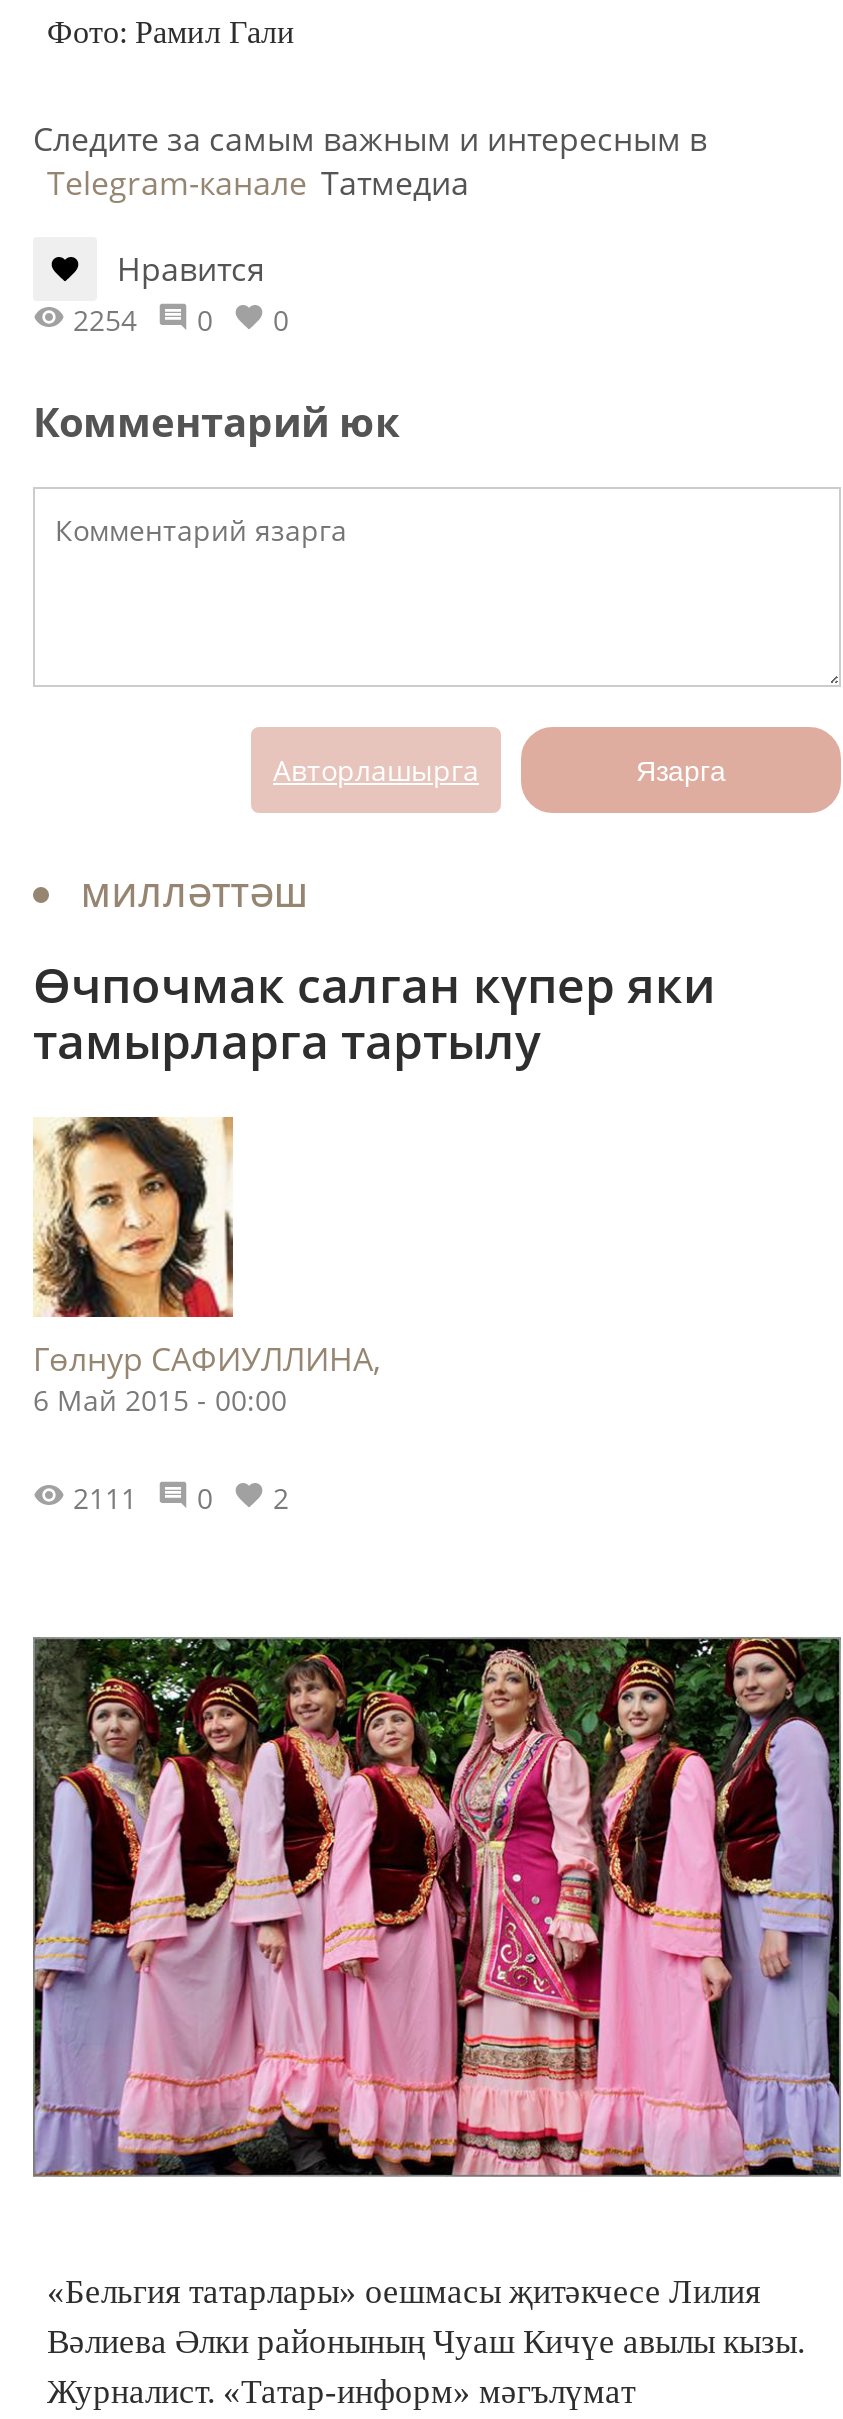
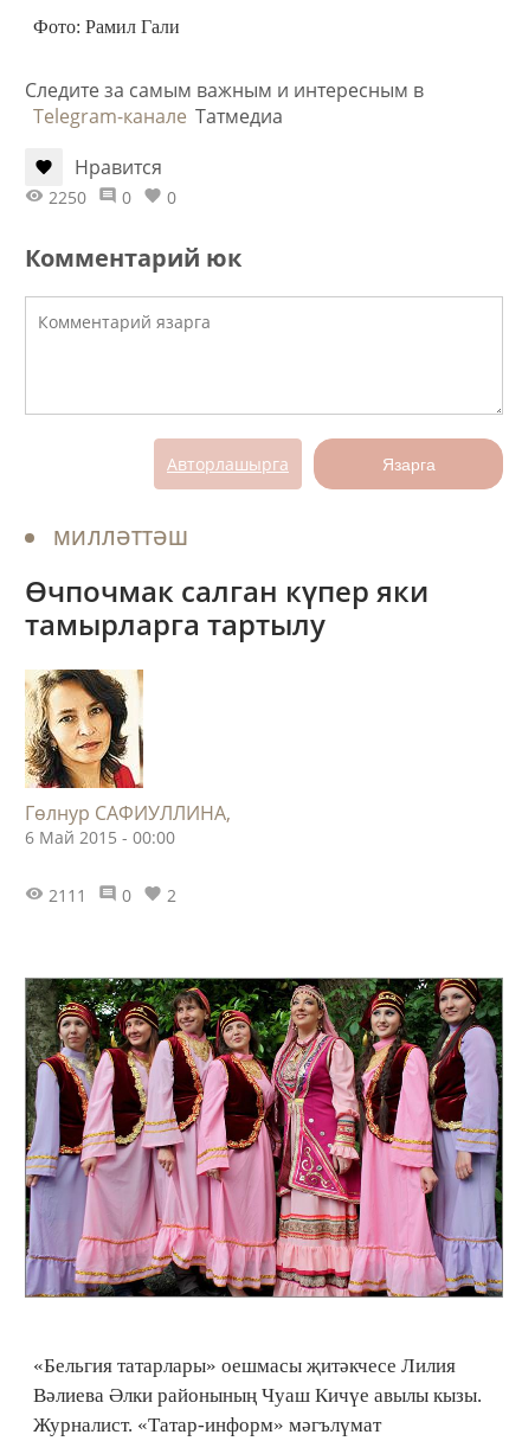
[73,301,289,339] 2254 0 0 -> [49,186,176,209] 2250 0 0

